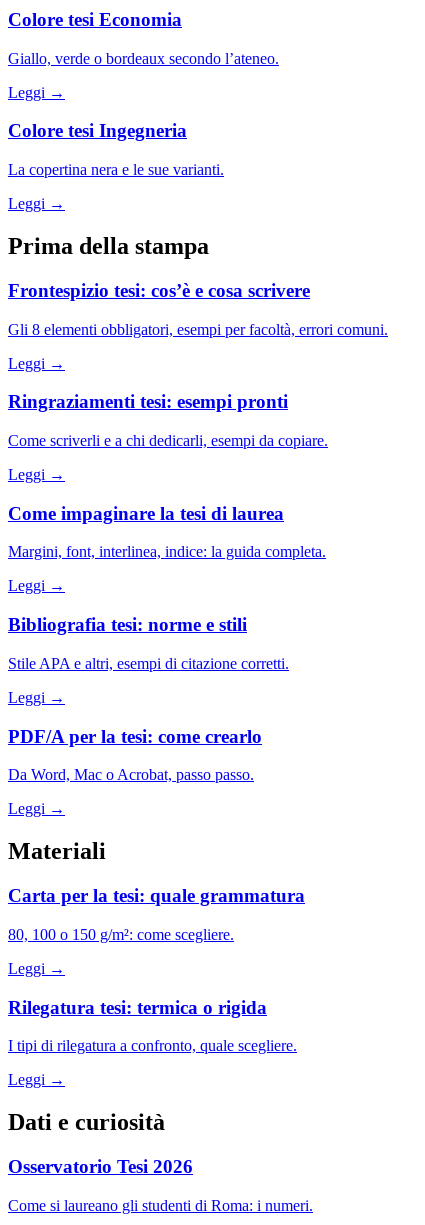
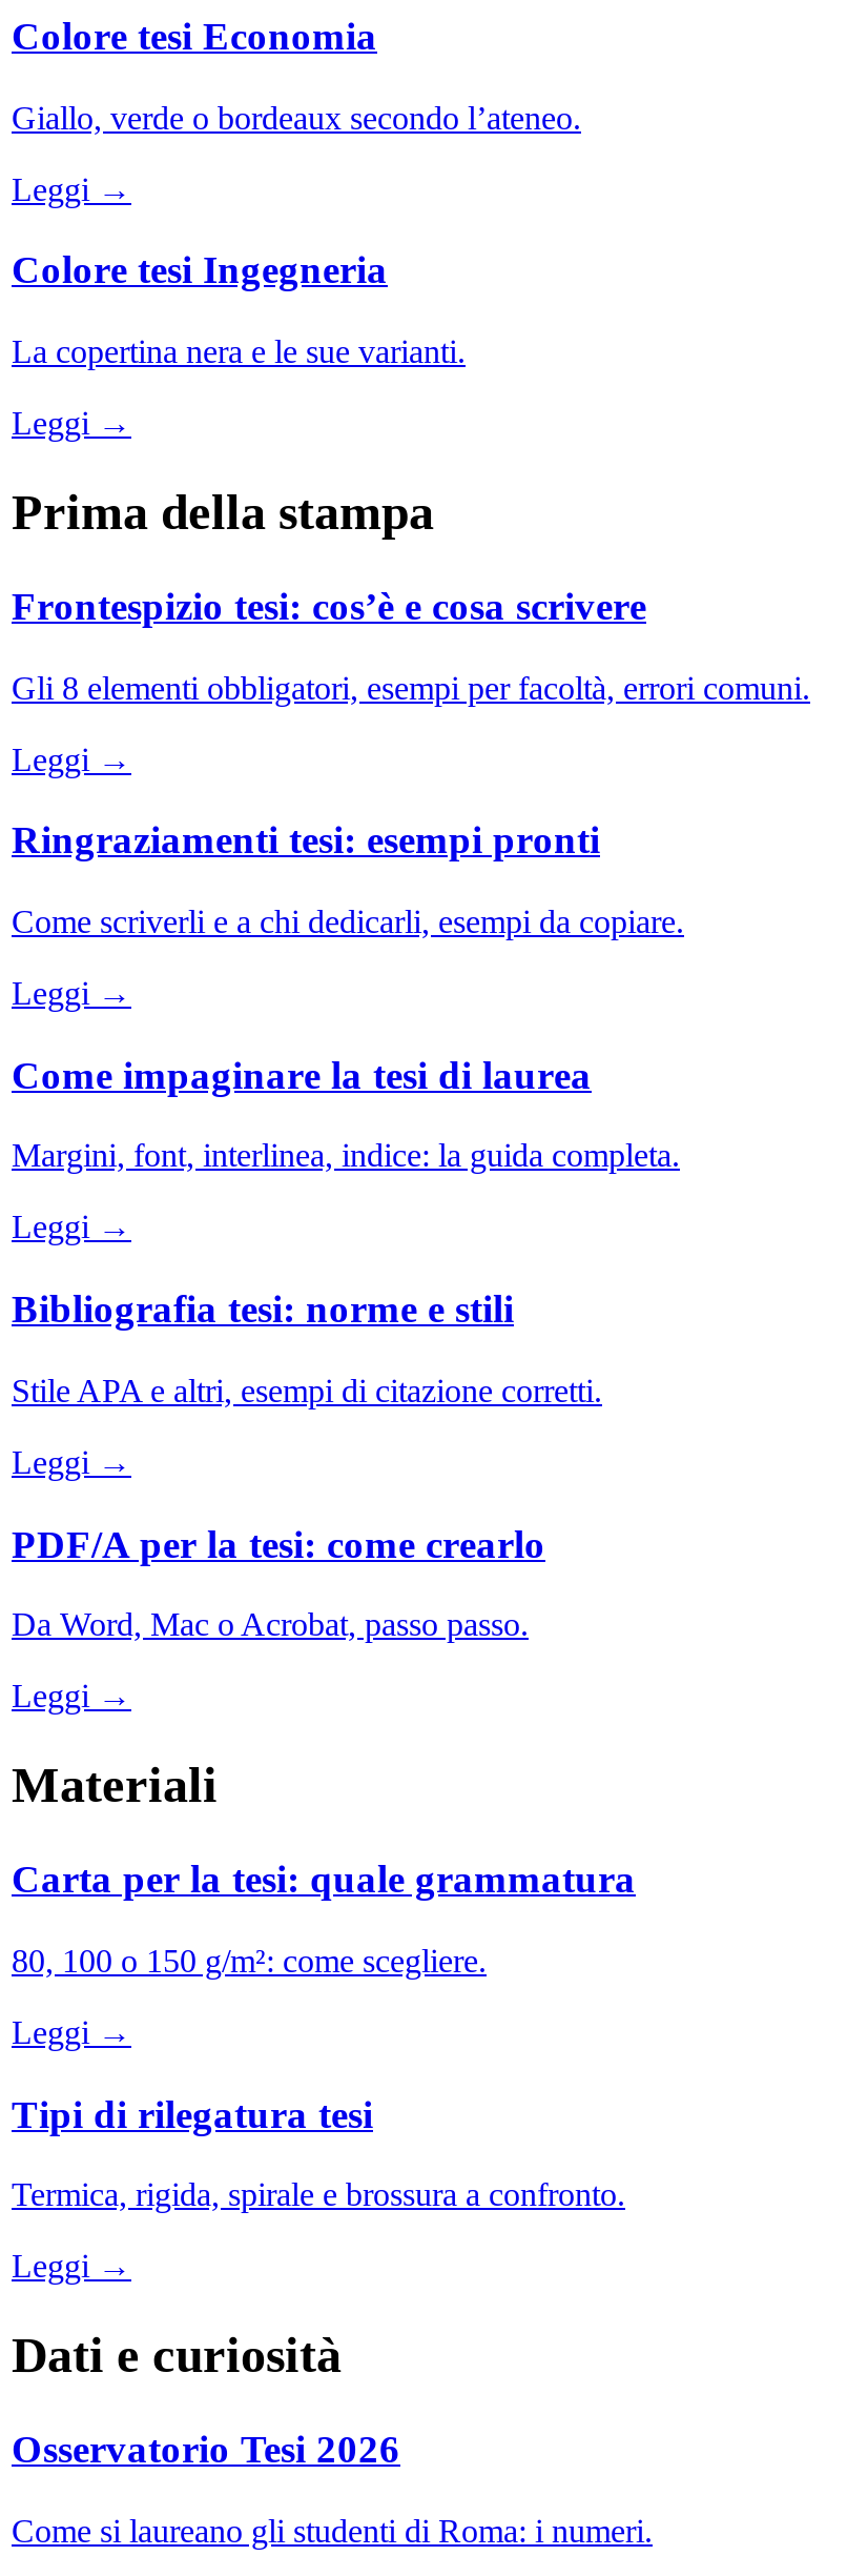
[8,997,267,1018] Rilegatura tesi: termica o rigida -> [12,2091,373,2135] Tipi di rilegatura tesi
[8,1037,297,1054] I tipi di rilegatura a confronto, quale scegliere. -> [12,2177,625,2213] Termica, rigida, spirale e brossura a confronto.

